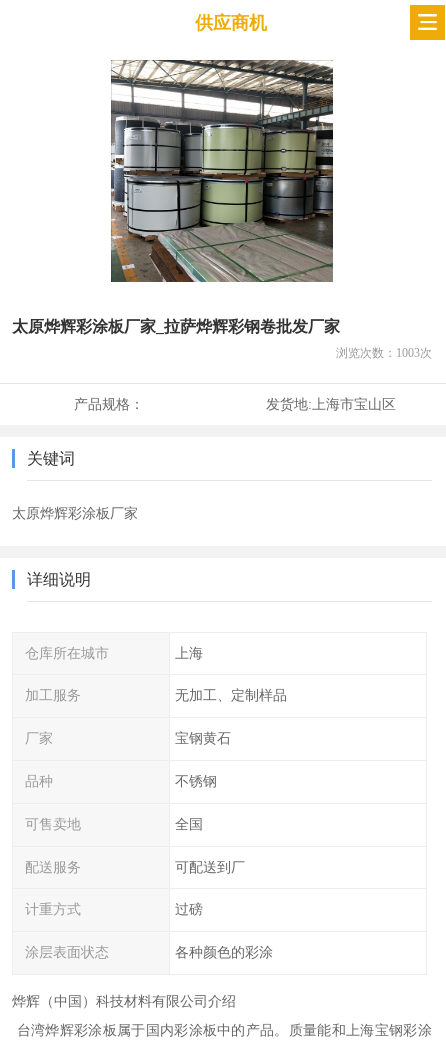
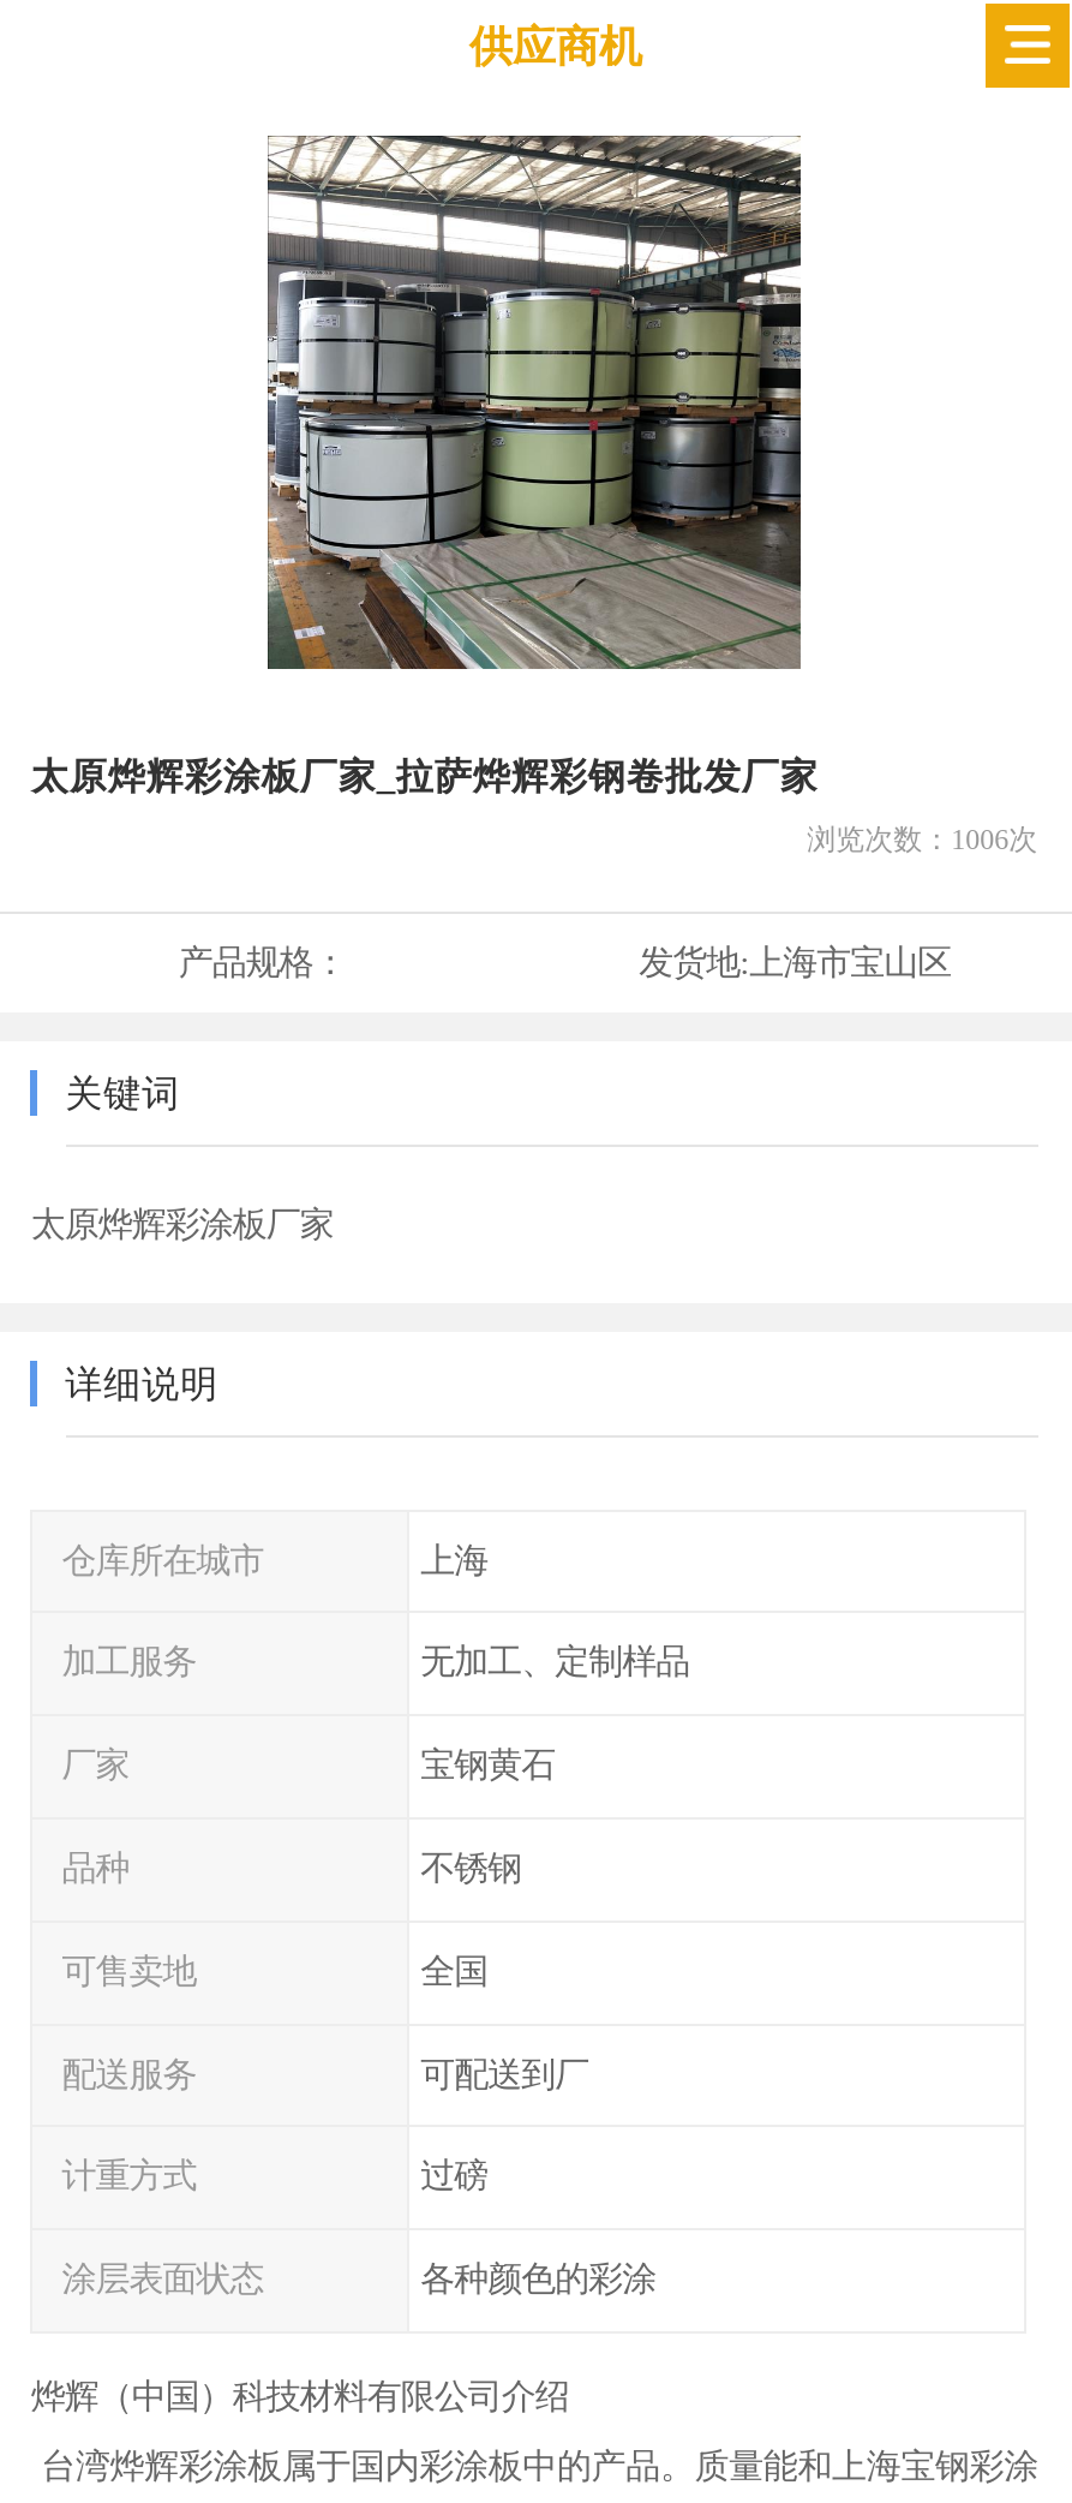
[336,346,432,360] 浏览次数：1003次 -> [807,822,1038,855] 浏览次数：1006次

